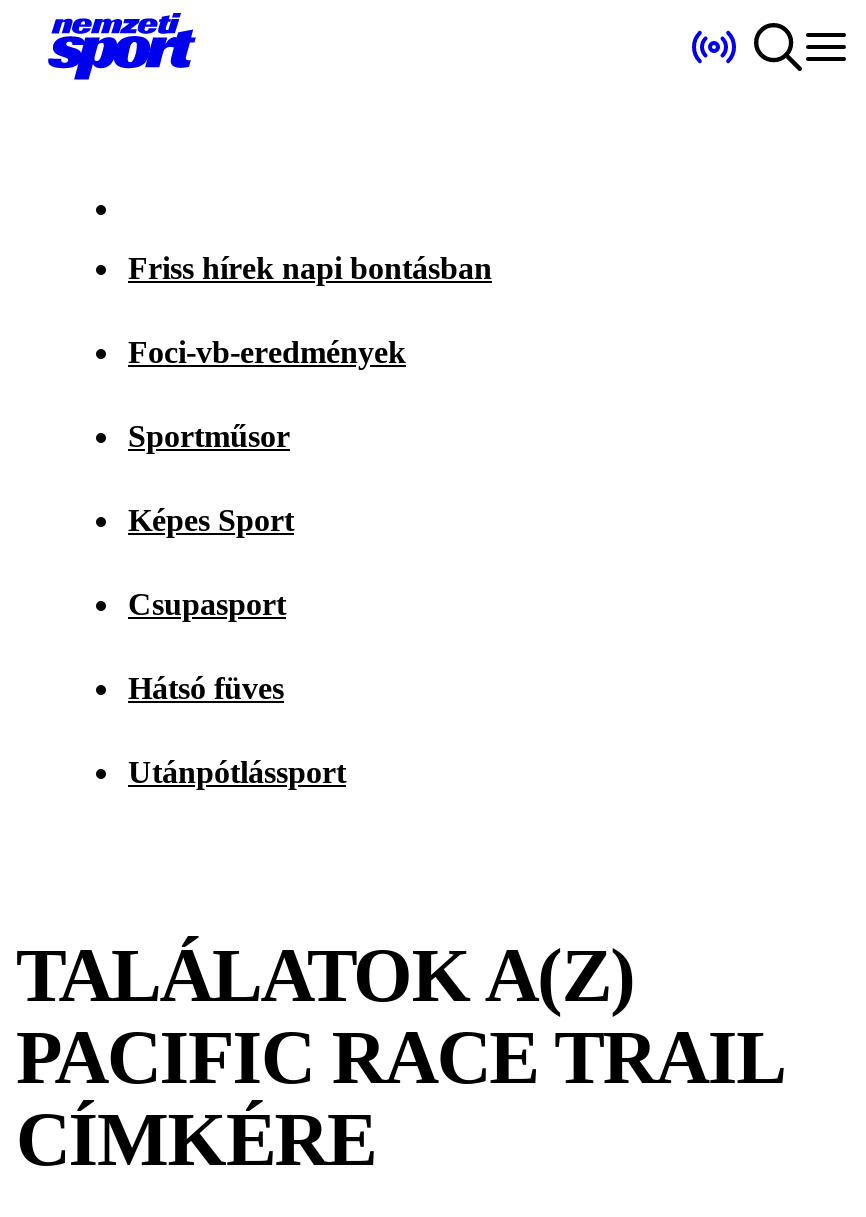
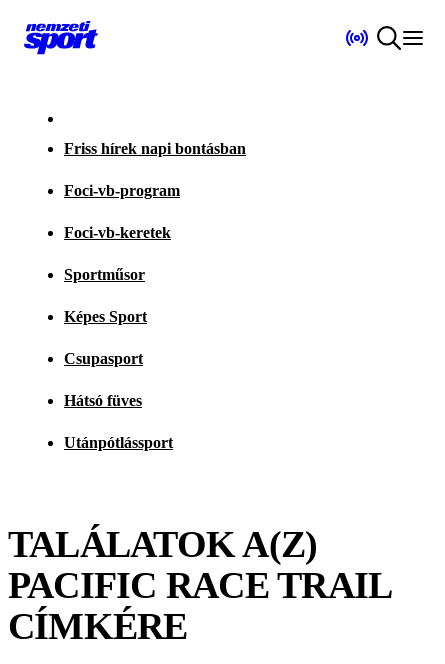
[128,335,406,369] Foci-vb-eredmények -> [64,182,180,241] Foci-vb-program | Foci-vb-keretek

